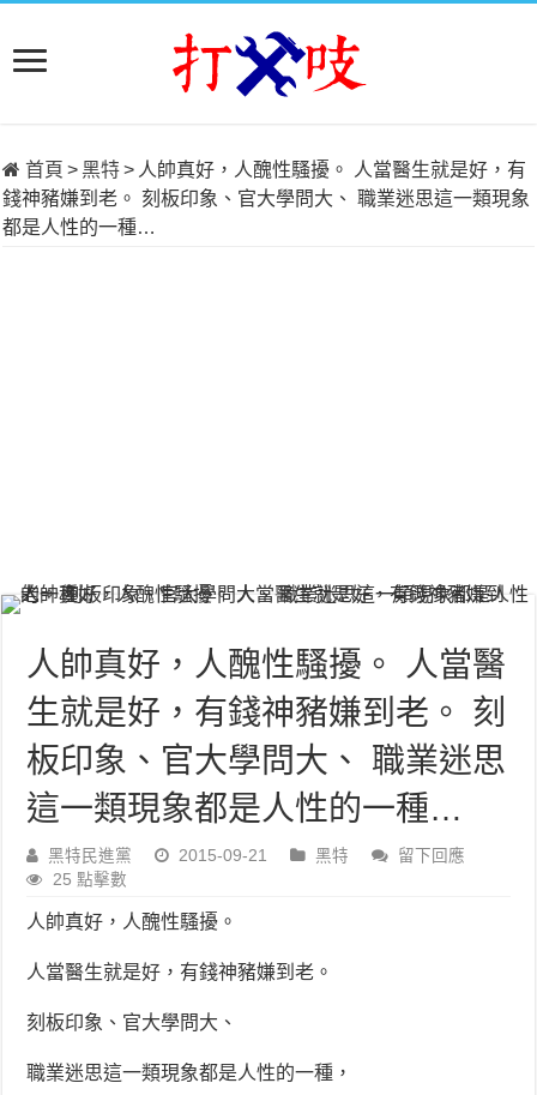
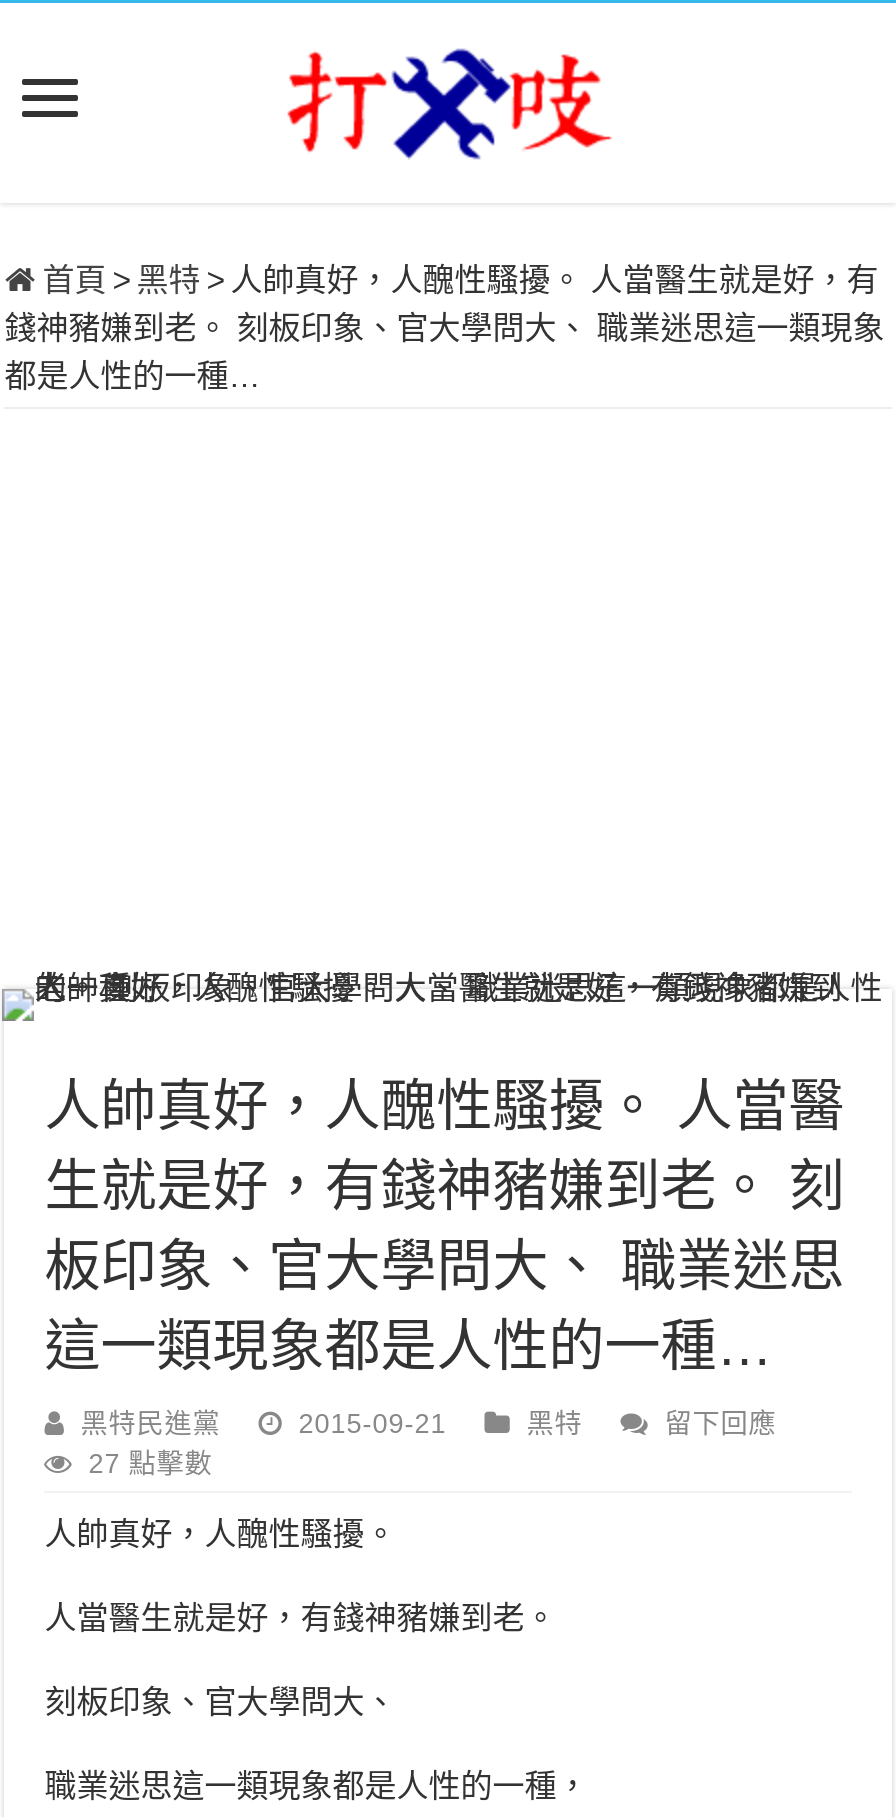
[53,871,127,889] 25 點擊數 -> [88,1449,212,1479] 27 點擊數

